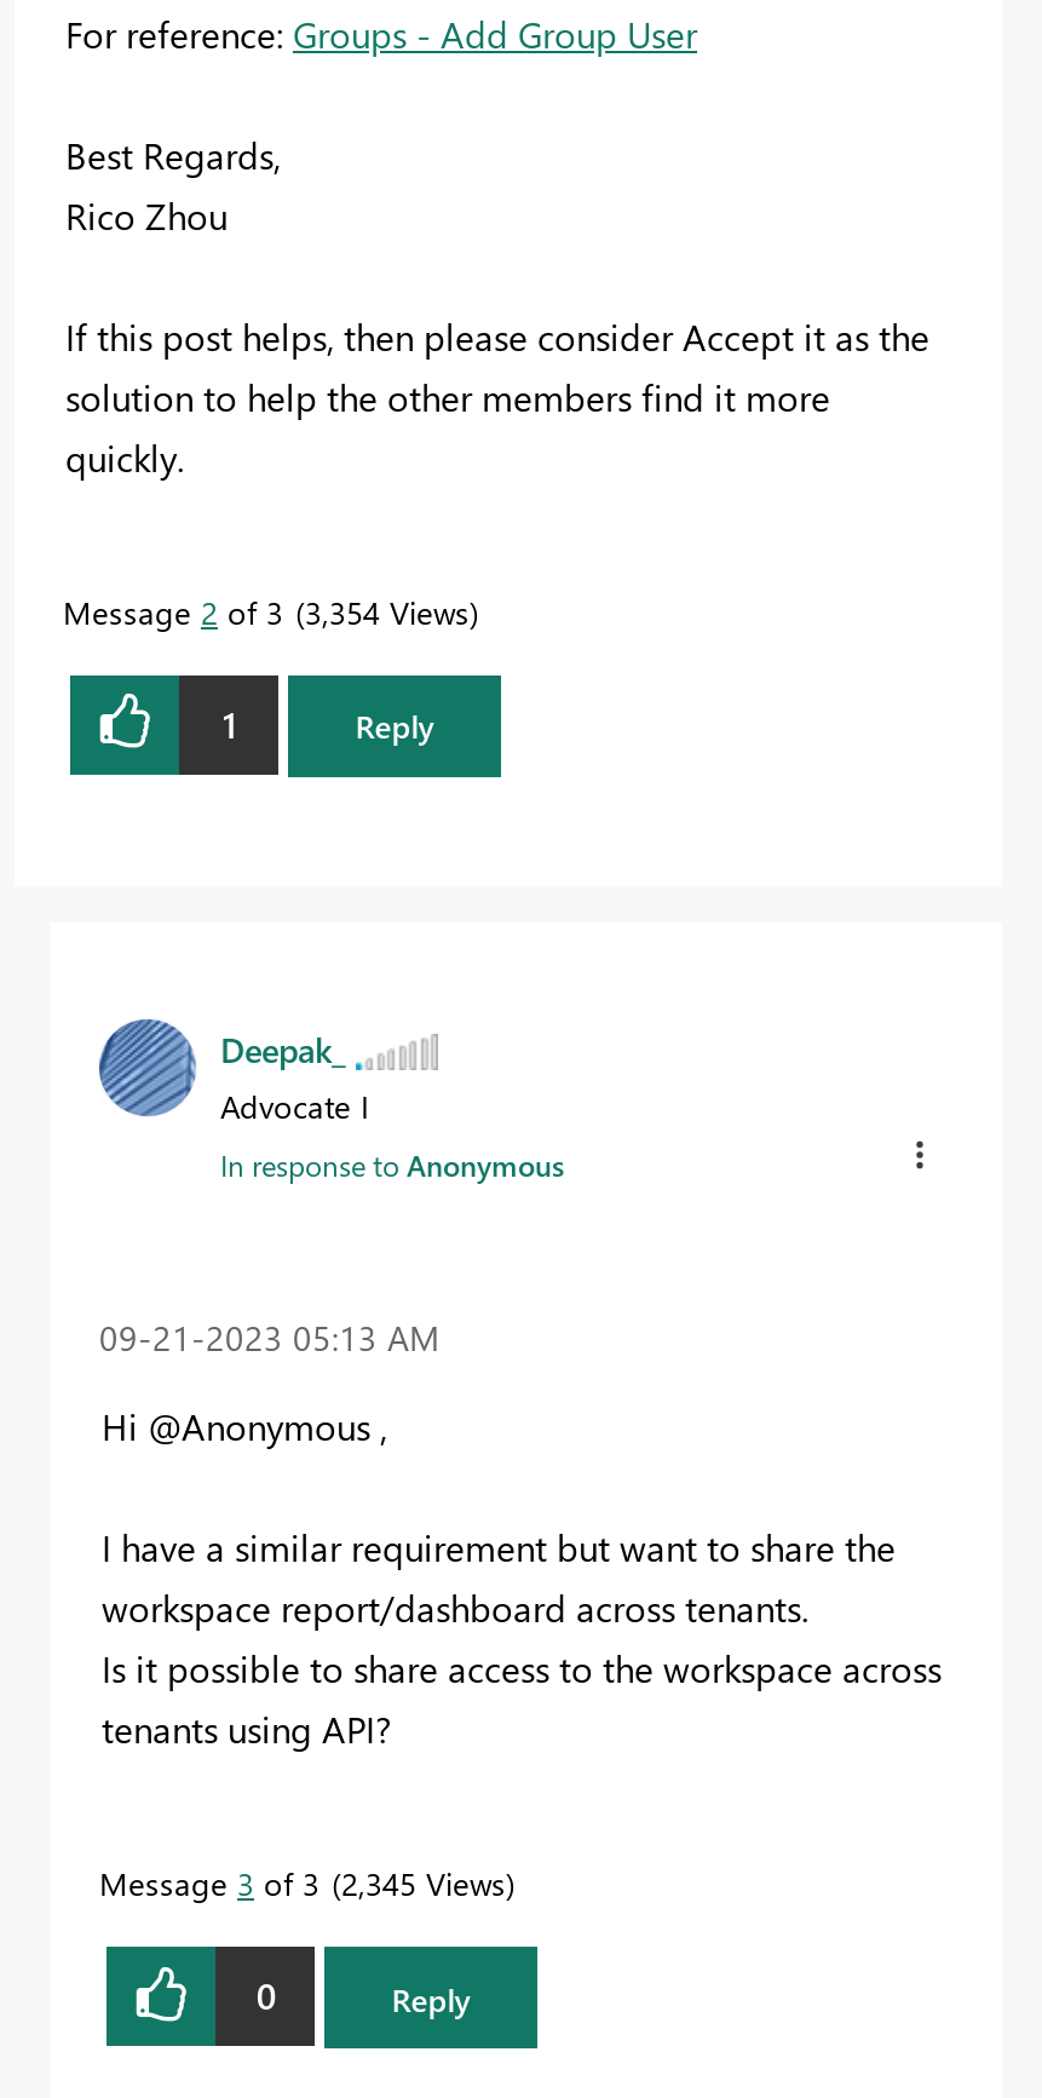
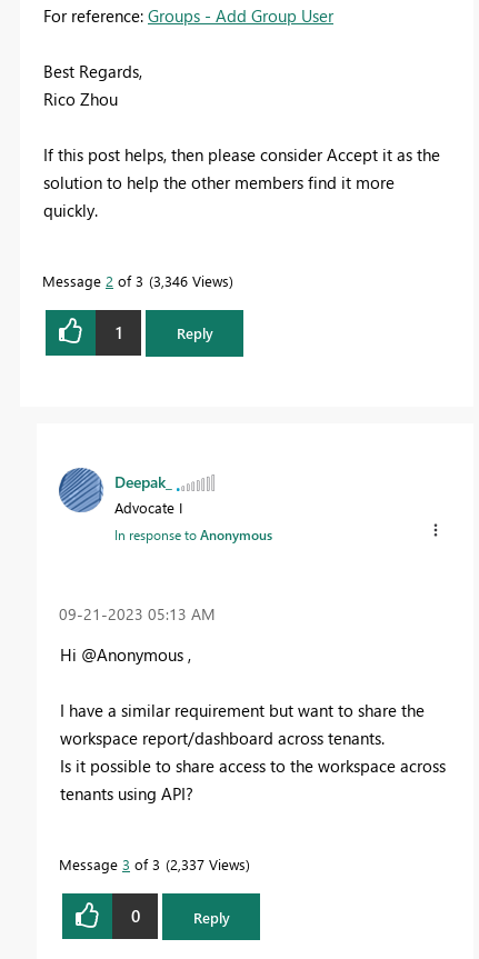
[63,590,470,631] Message 2 of 3 3,354 Views -> [42,271,229,289] Message 2 of 3 3,346 Views
[99,1862,506,1903] Message 3 of 3 2,345 Views -> [59,854,246,873] Message 3 of 3 2,337 Views

